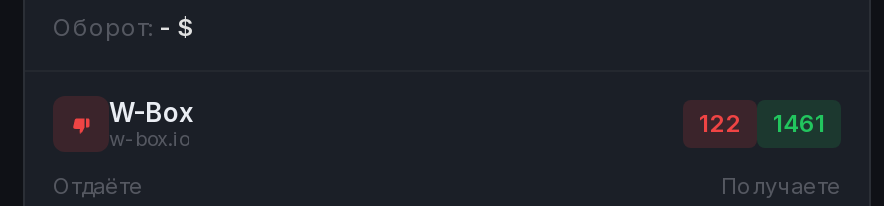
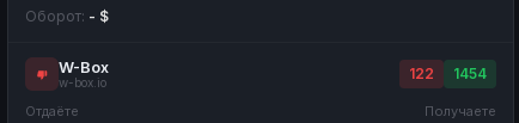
[699,107,825,137] 122 1461 -> [409,64,487,82] 122 1454

